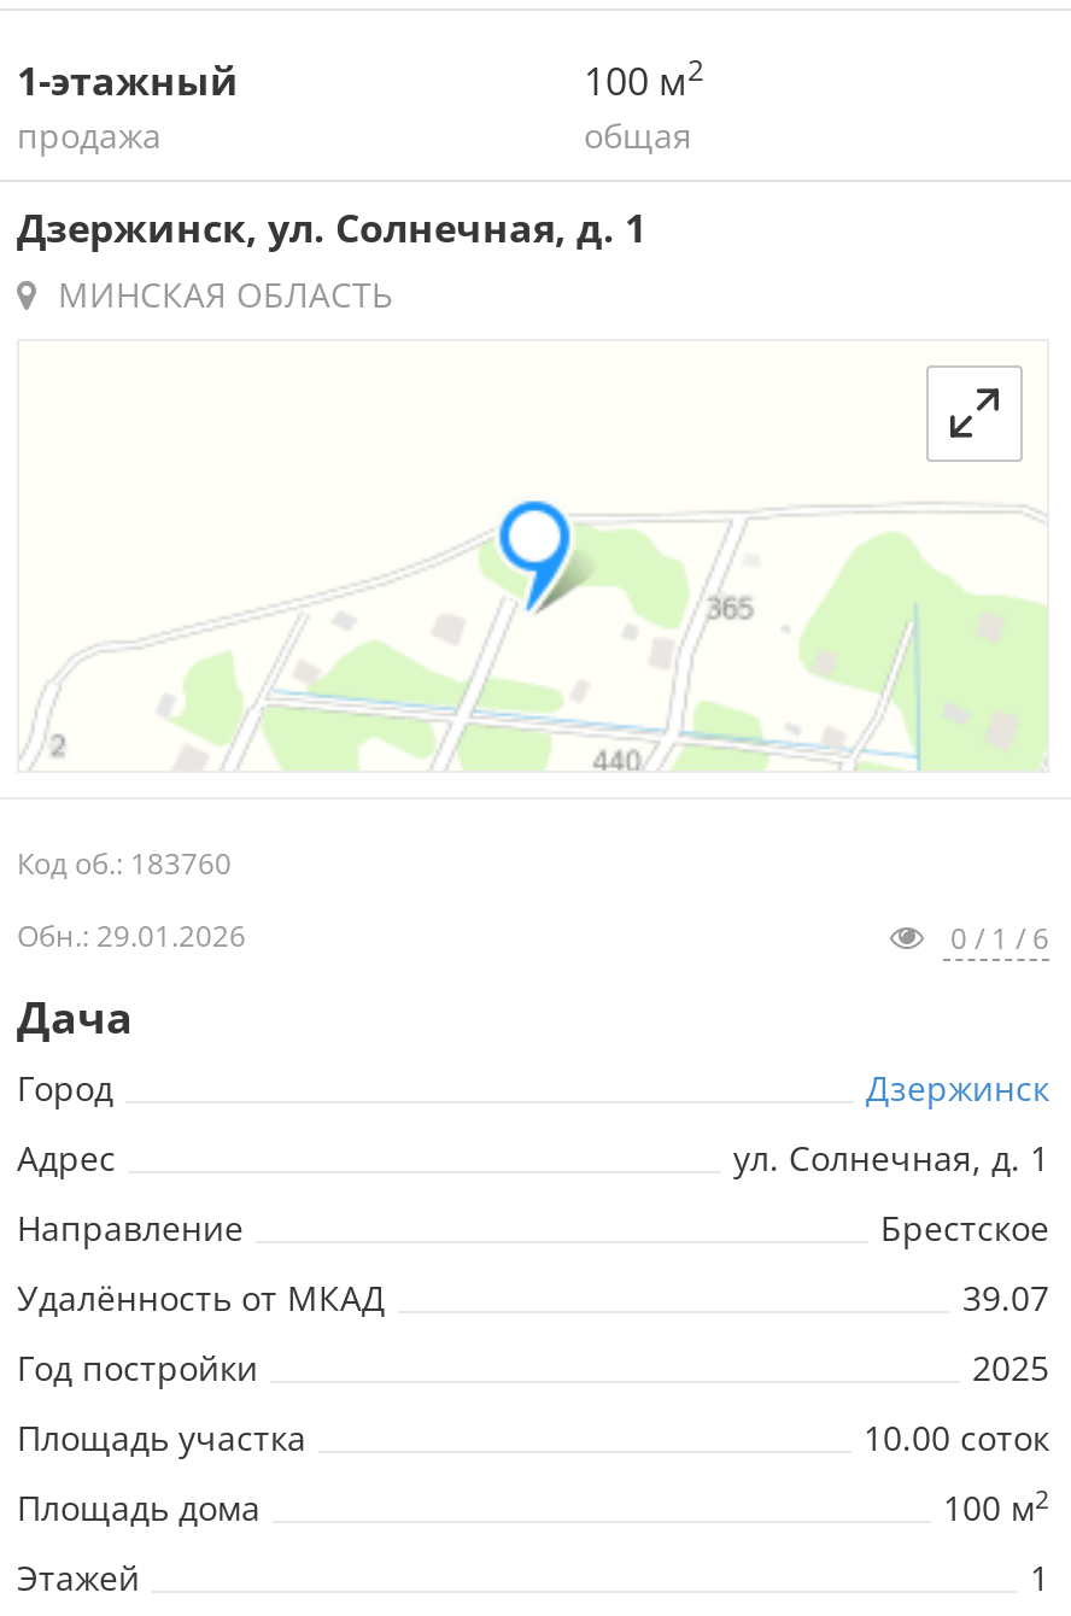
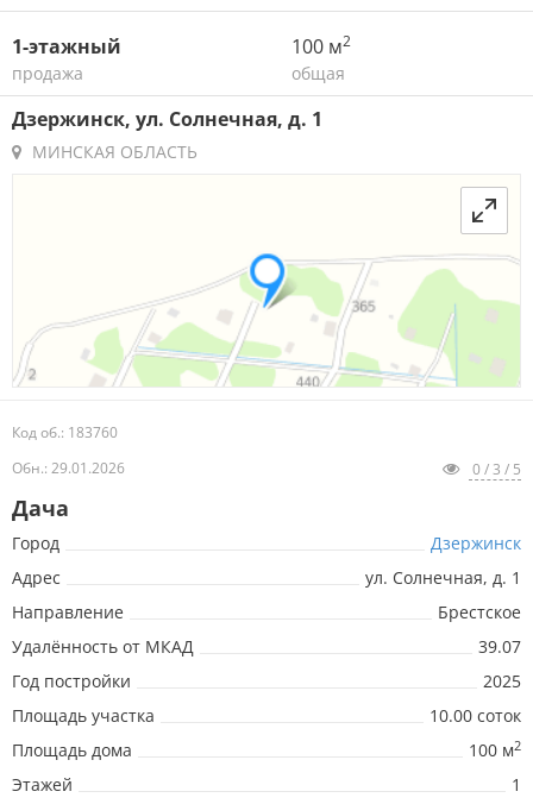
[943,917,1049,958] 0 / 1 / 6 -> [469,459,521,479] 0 / 3 / 5

